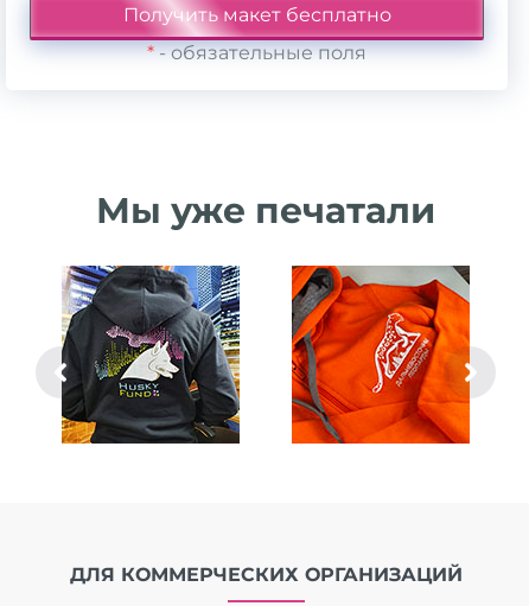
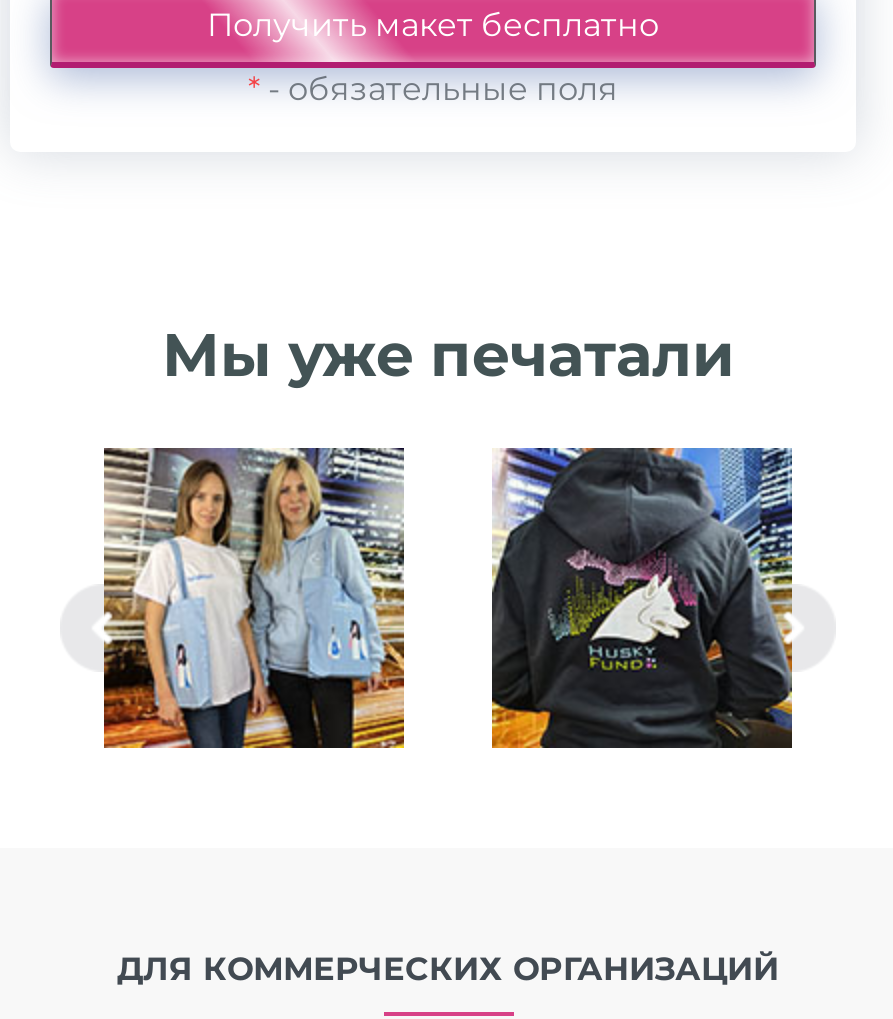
[60,264,241,445] [image] -> [102,446,406,750] [image]
[291,264,471,445] [image] -> [490,446,794,750] [image]

